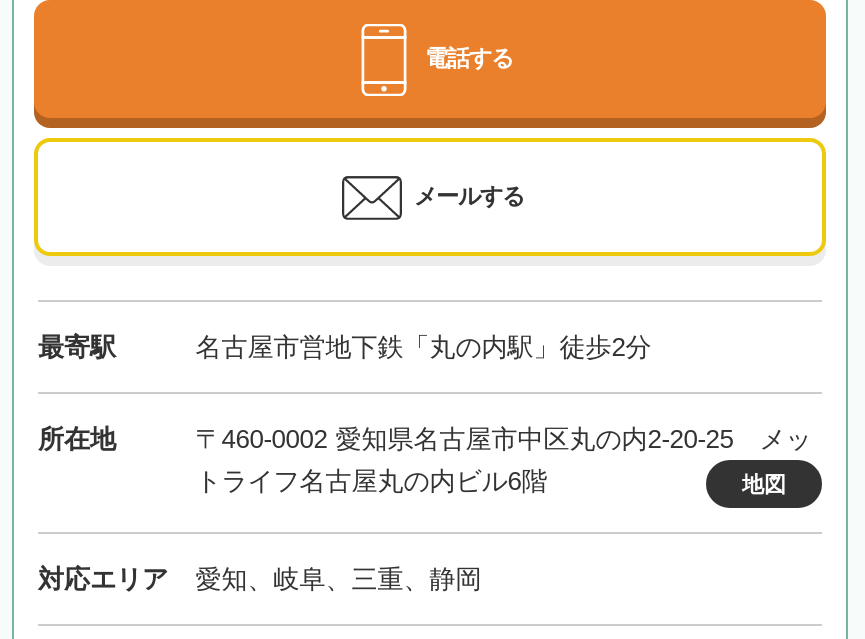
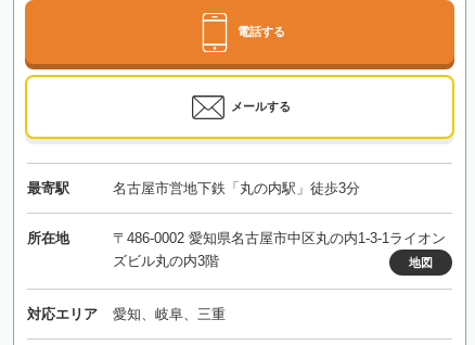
[195,332,651,362] 名古屋市営地下鉄「丸の内駅」徒歩2分 -> [112,180,360,196] 名古屋市営地下鉄「丸の内駅」徒歩3分
[195,424,811,496] 〒460-0002 愛知県名古屋市中区丸の内2-20-25 メッ | トライフ名古屋丸の内ビル6階 -> [112,230,445,269] 〒486-0002 愛知県名古屋市中区丸の内1-3-1ライオン | ズビル丸の内3階
[195,564,481,594] 愛知、岐阜、三重、静岡 -> [112,306,225,322] 愛知、岐阜、三重

